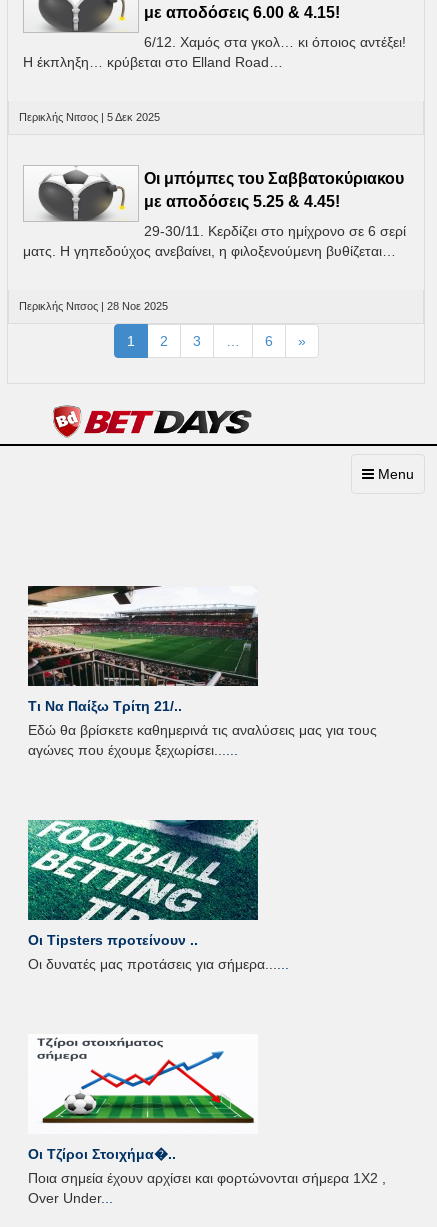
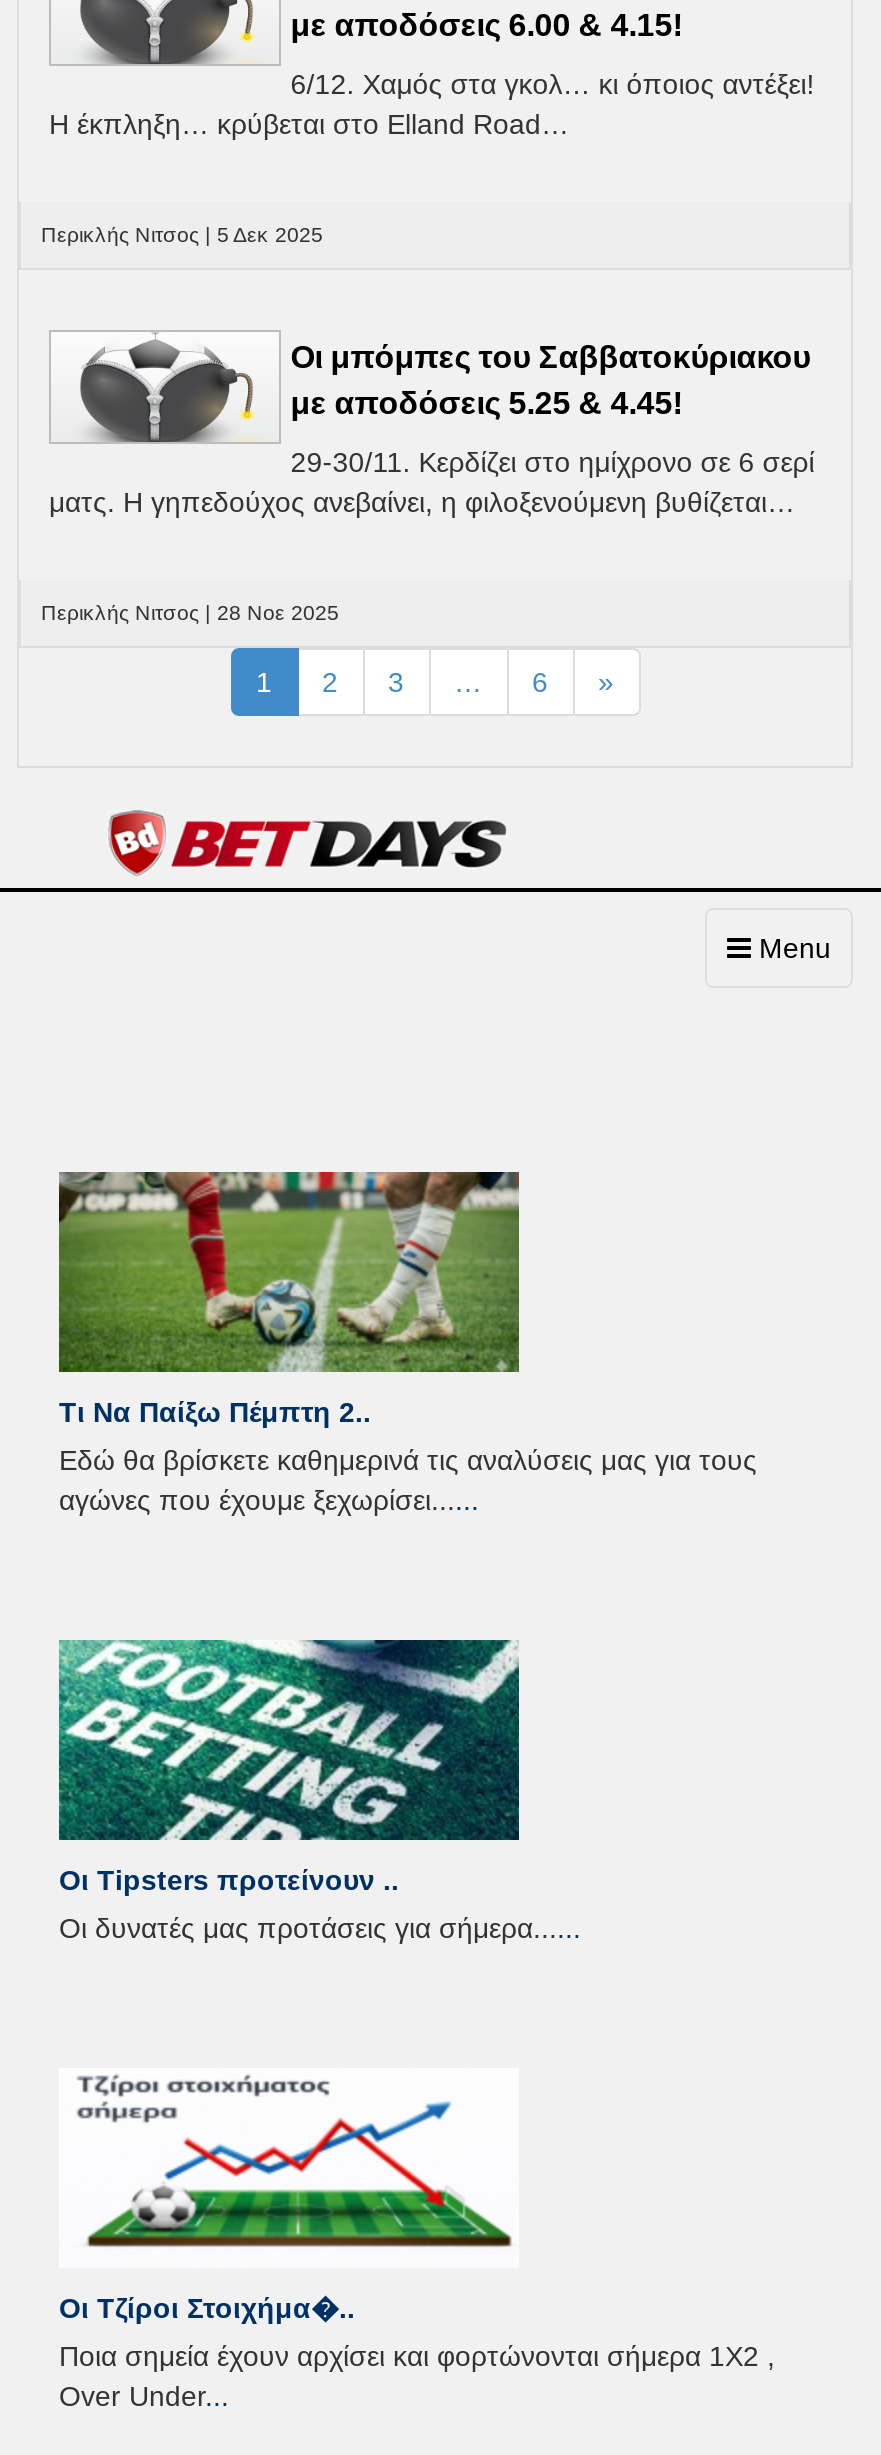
[28,585,258,714] [image] | Τι Να Παίξω Τρίτη 21/.. -> [57,1170,521,1428] [image] | Τι Να Παίξω Πέμπτη 2..

